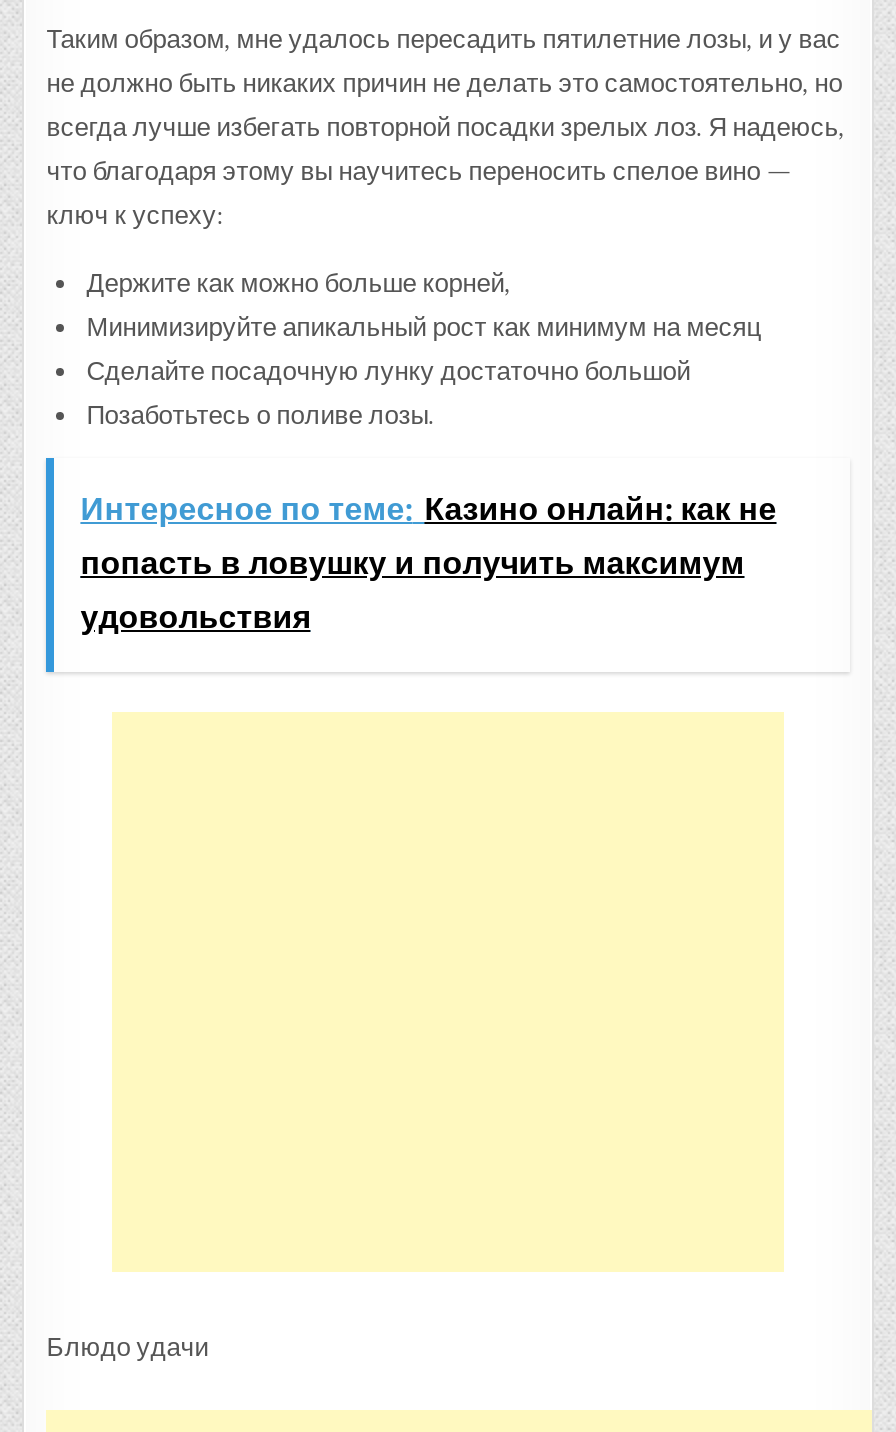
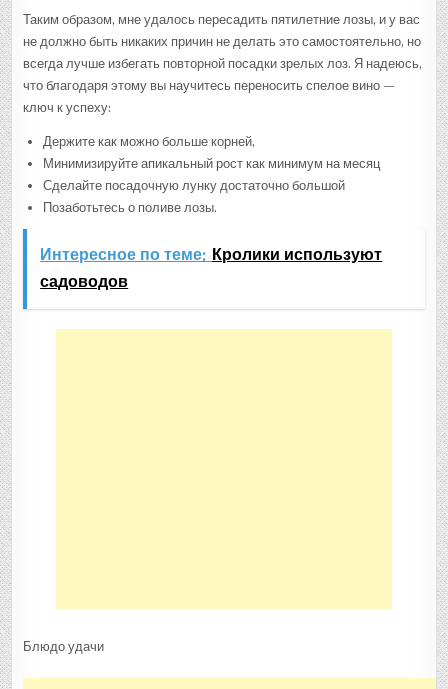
[80,491,776,635] Интересное по теме: Казино онлайн: как не | попасть в ловушку и получить максимум | удовольствия -> [40,246,382,291] Интересное по теме: Кролики используют | садоводов

